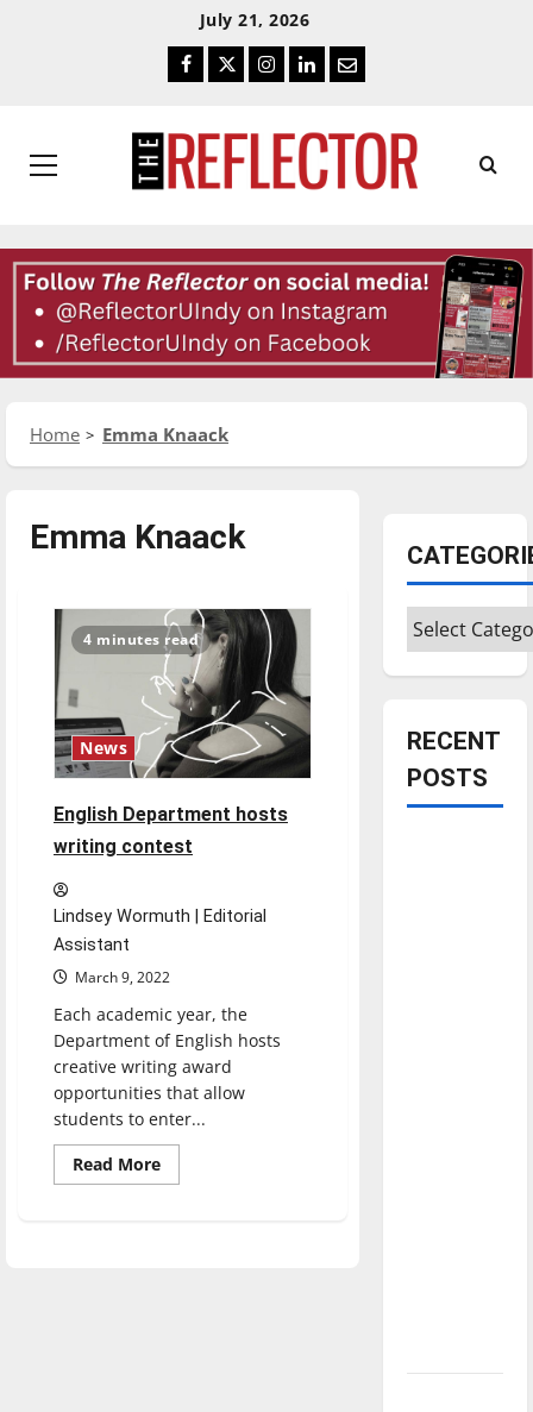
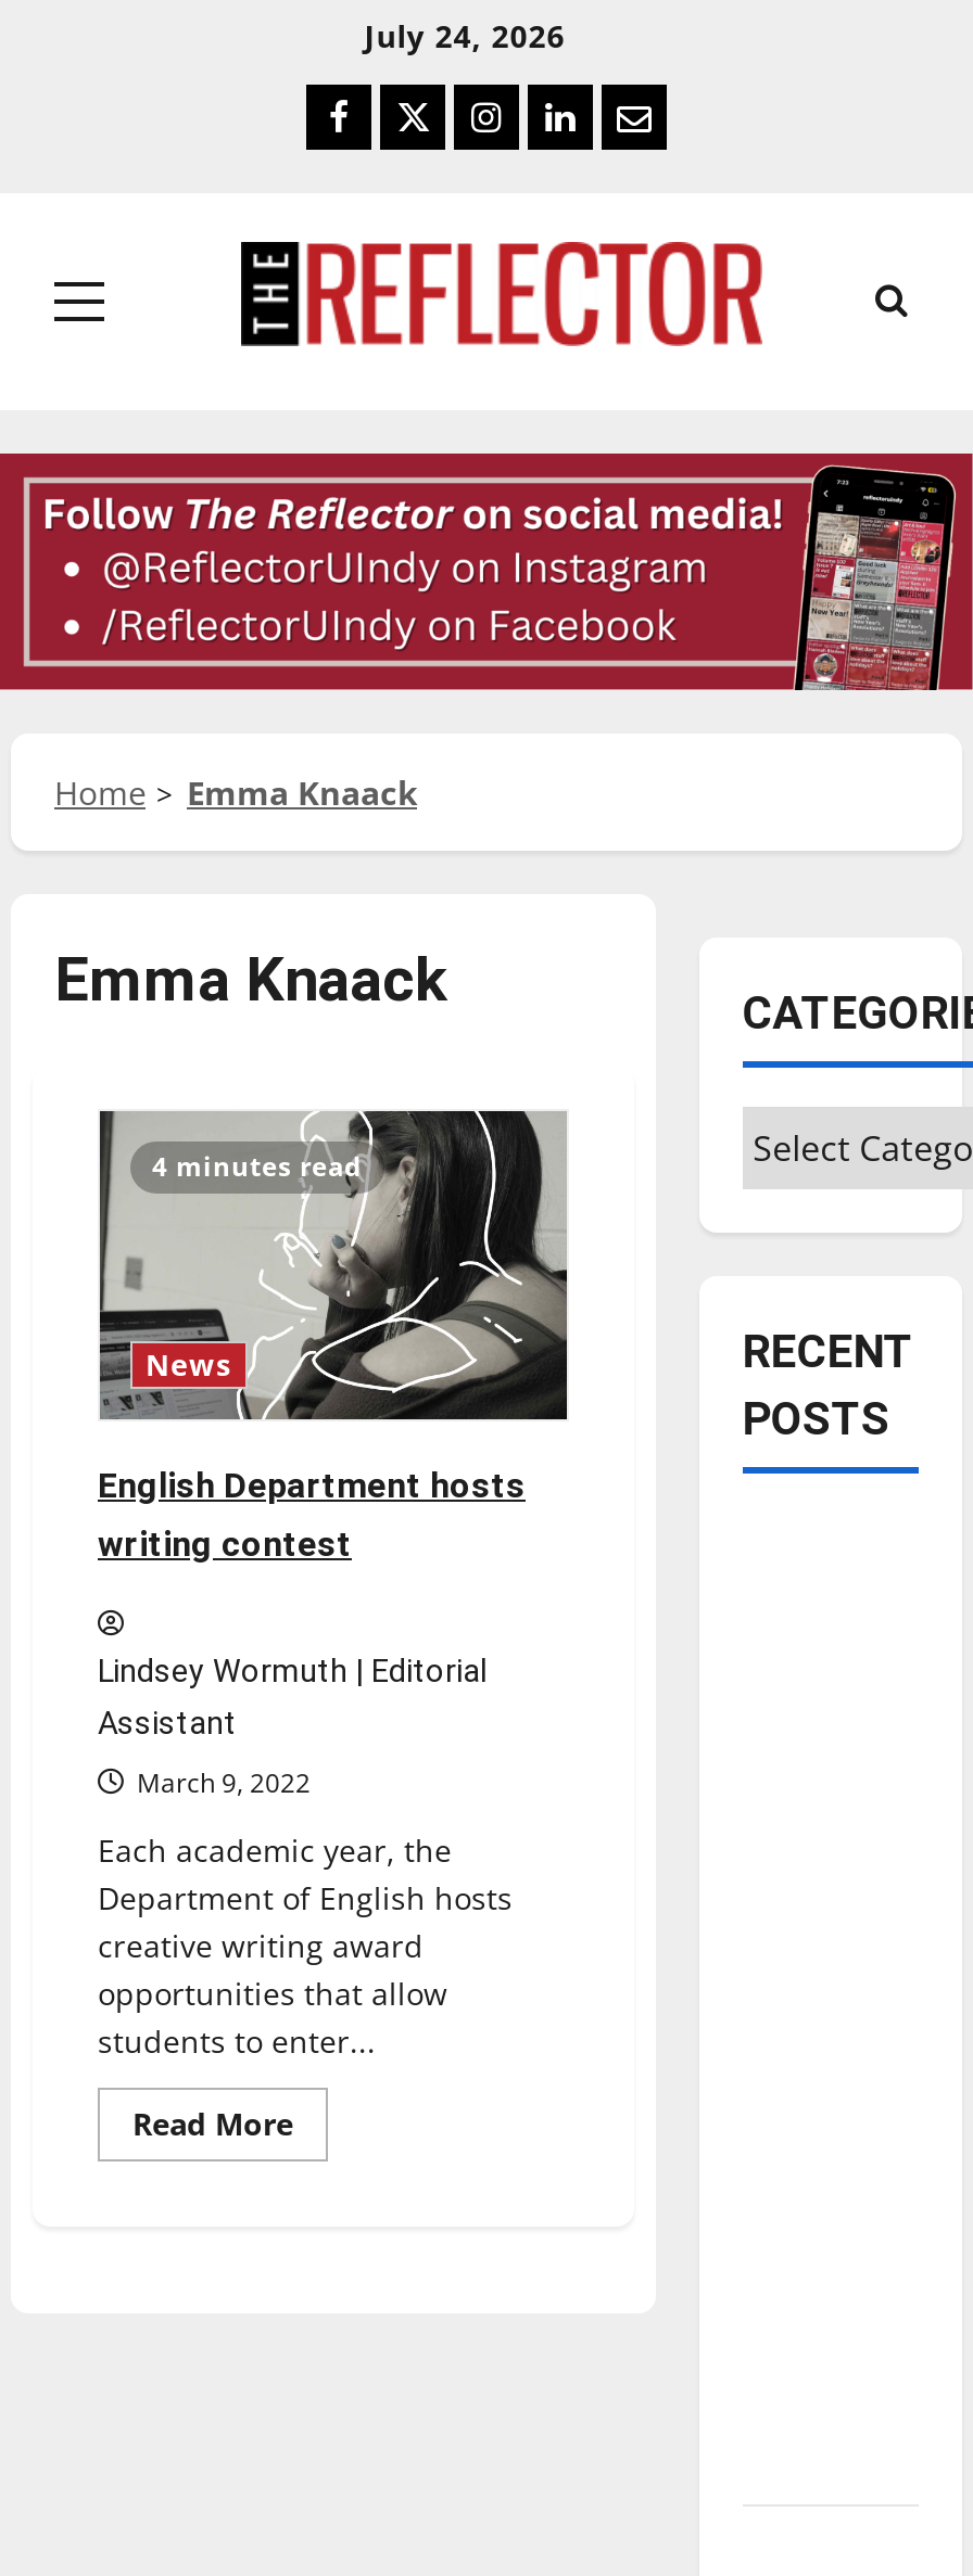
[200,8,310,31] July 21, 2026 -> [364,15,565,56] July 24, 2026

